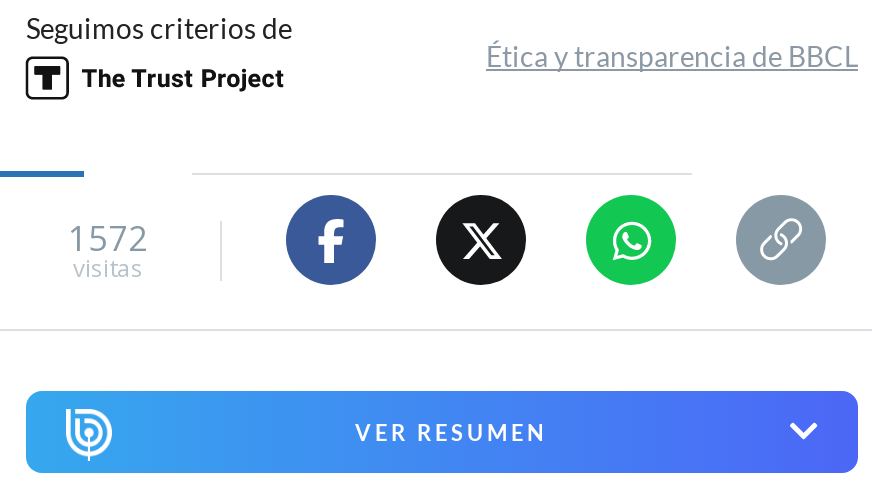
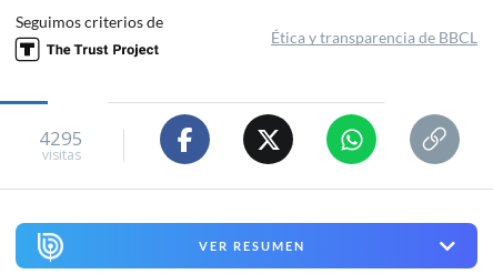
[68,215,148,261] 1572 -> [39,125,83,151] 4295

